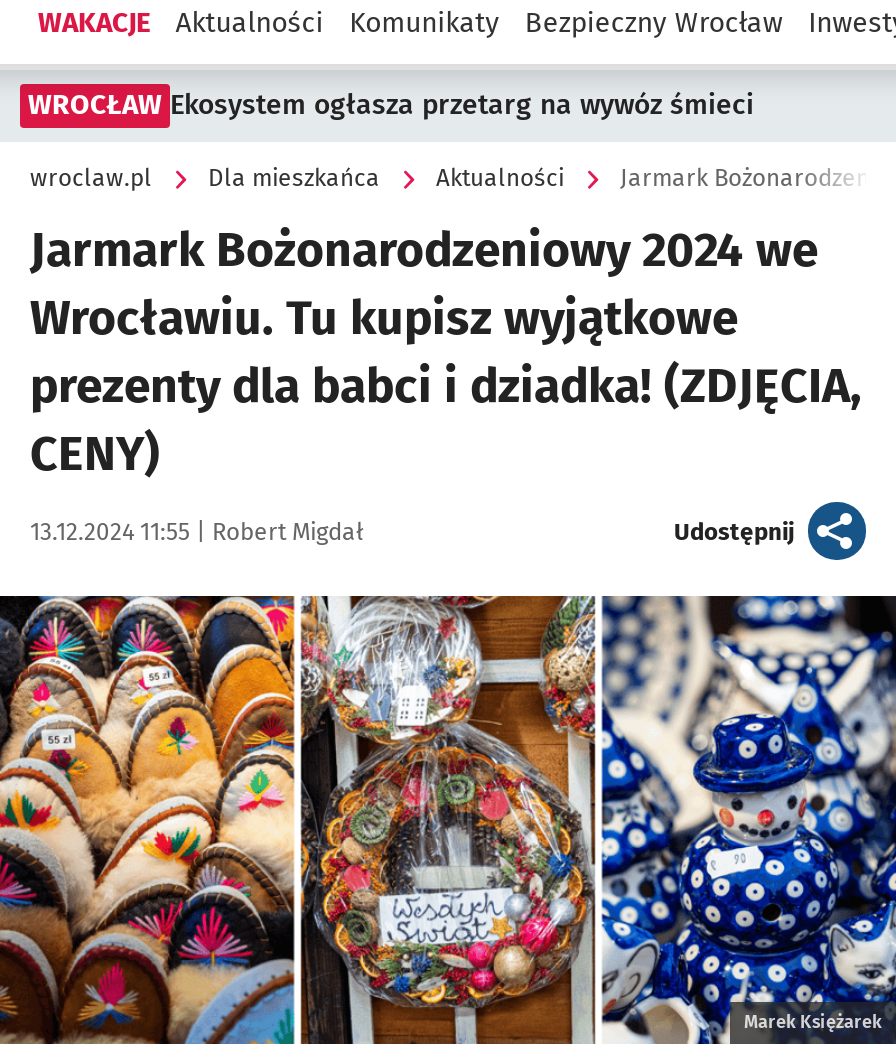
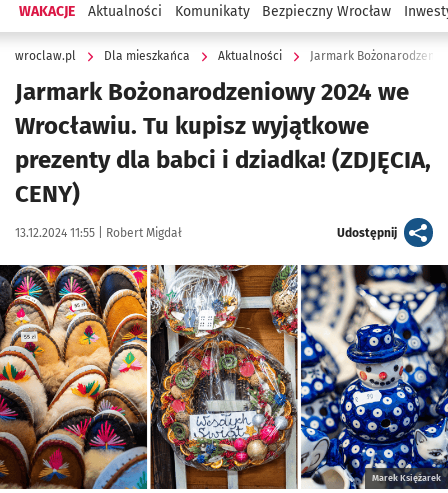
[28,88,754,122] WROCŁAW Ekosystem ogłasza przetarg na wywóz śmieci -> none

